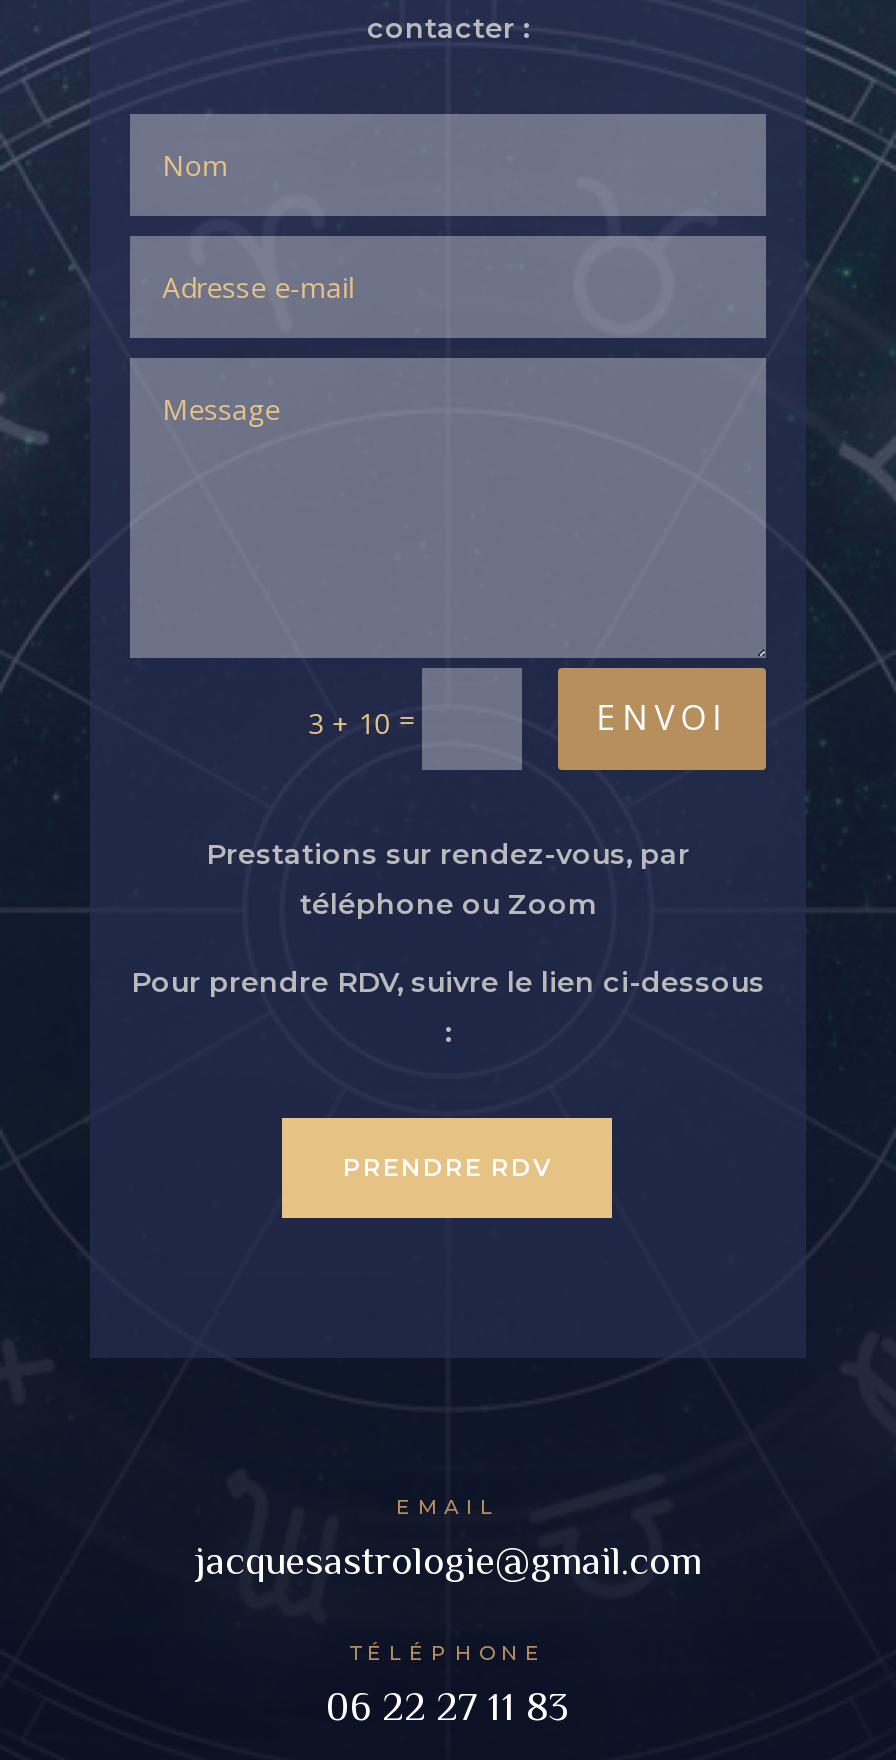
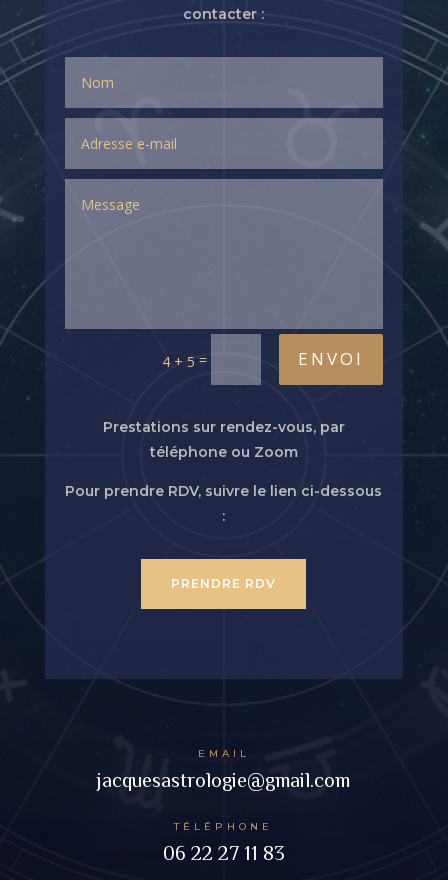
[308,699,422,741] 3 + 10 = -> [162,350,211,370] 4 + 5 =

